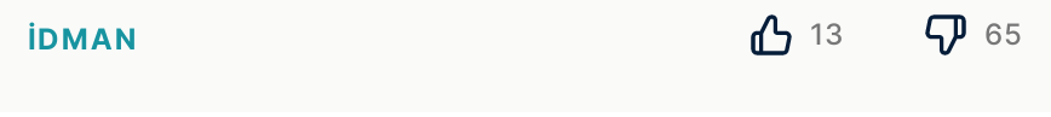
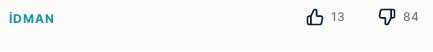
[984,16,1021,52] 65 -> [403,9,419,24] 84

